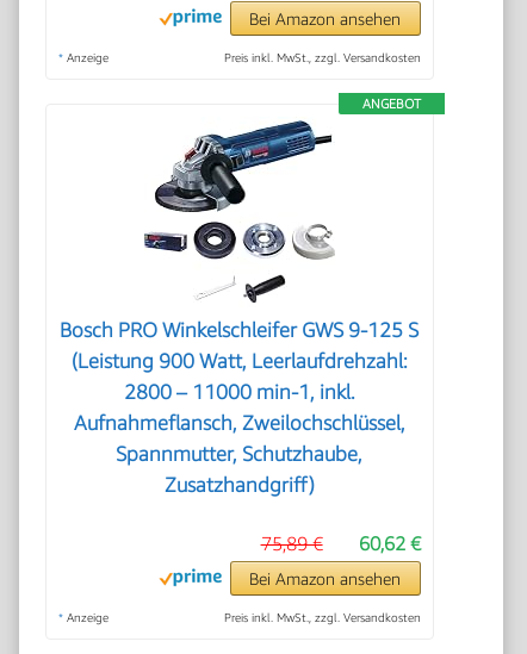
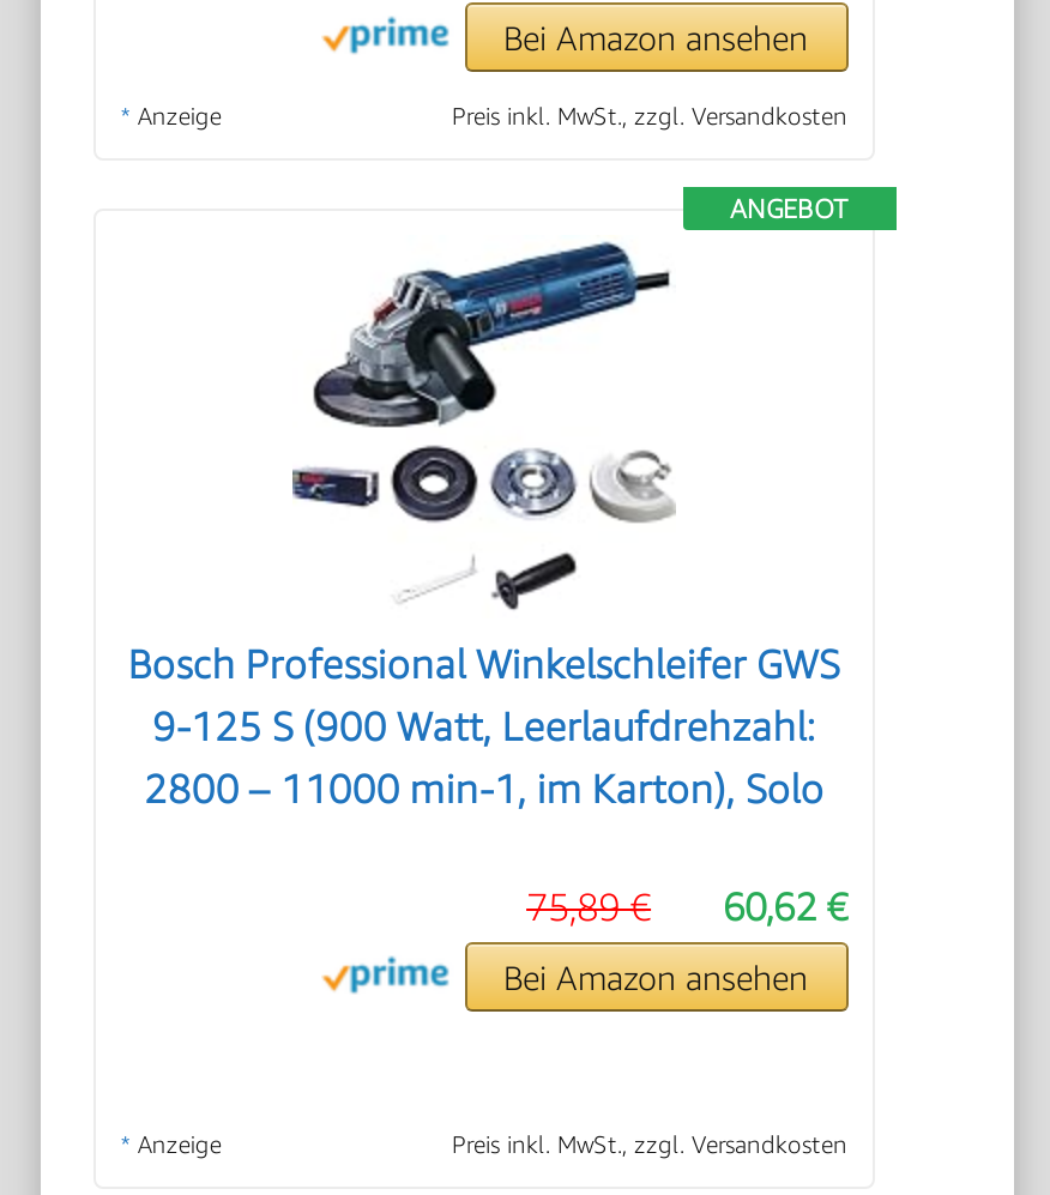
[60,318,419,497] Bosch PRO Winkelschleifer GWS 9-125 S | (Leistung 900 Watt, Leerlaufdrehzahl: | 2800 – 11000 min-1, inkl. | Aufnahmeflansch, Zweilochschlüssel, | Spannmutter, Schutzhaube, | Zusatzhandgriff) -> [128,640,840,812] Bosch Professional Winkelschleifer GWS | 9-125 S (900 Watt, Leerlaufdrehzahl: | 2800 – 11000 min-1, im Karton), Solo
moved [249,531,420,588] -> [503,882,847,997]: 60,62 € | 75,89 € | Bei Amazon ansehen

